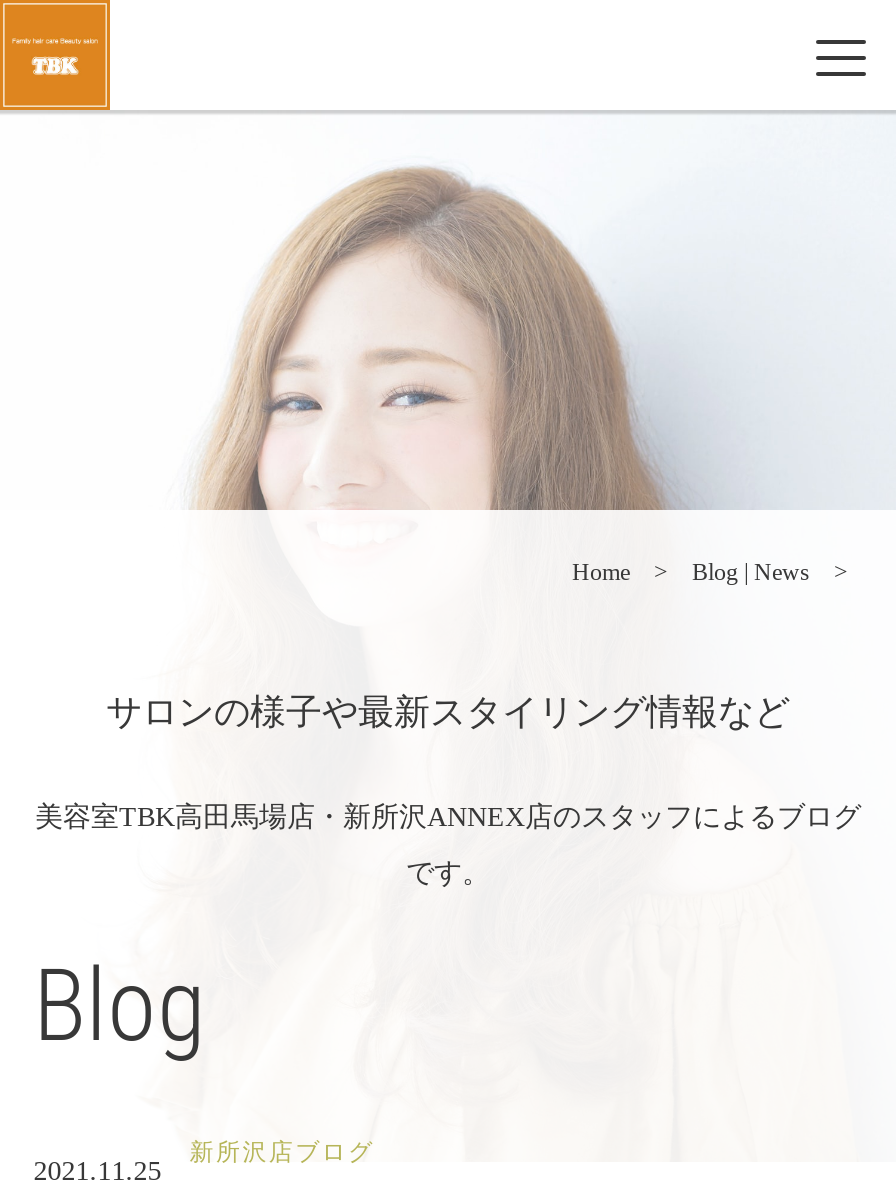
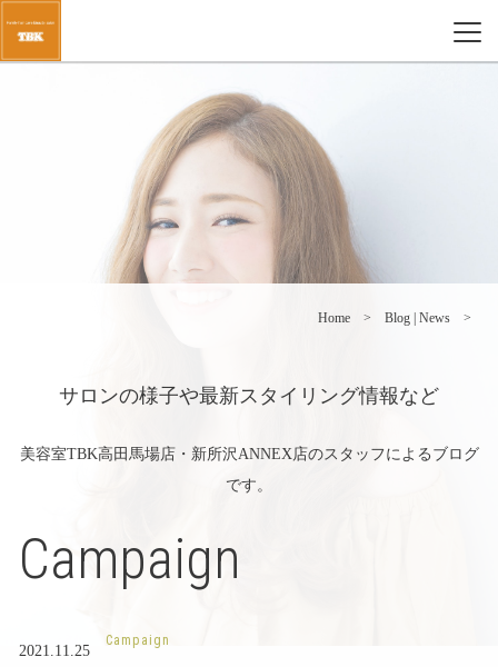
[34,948,208,1064] Blog -> [19,527,241,591] Campaign
[190,1137,374,1165] 新所沢店ブログ -> [105,632,171,648] Campaign

